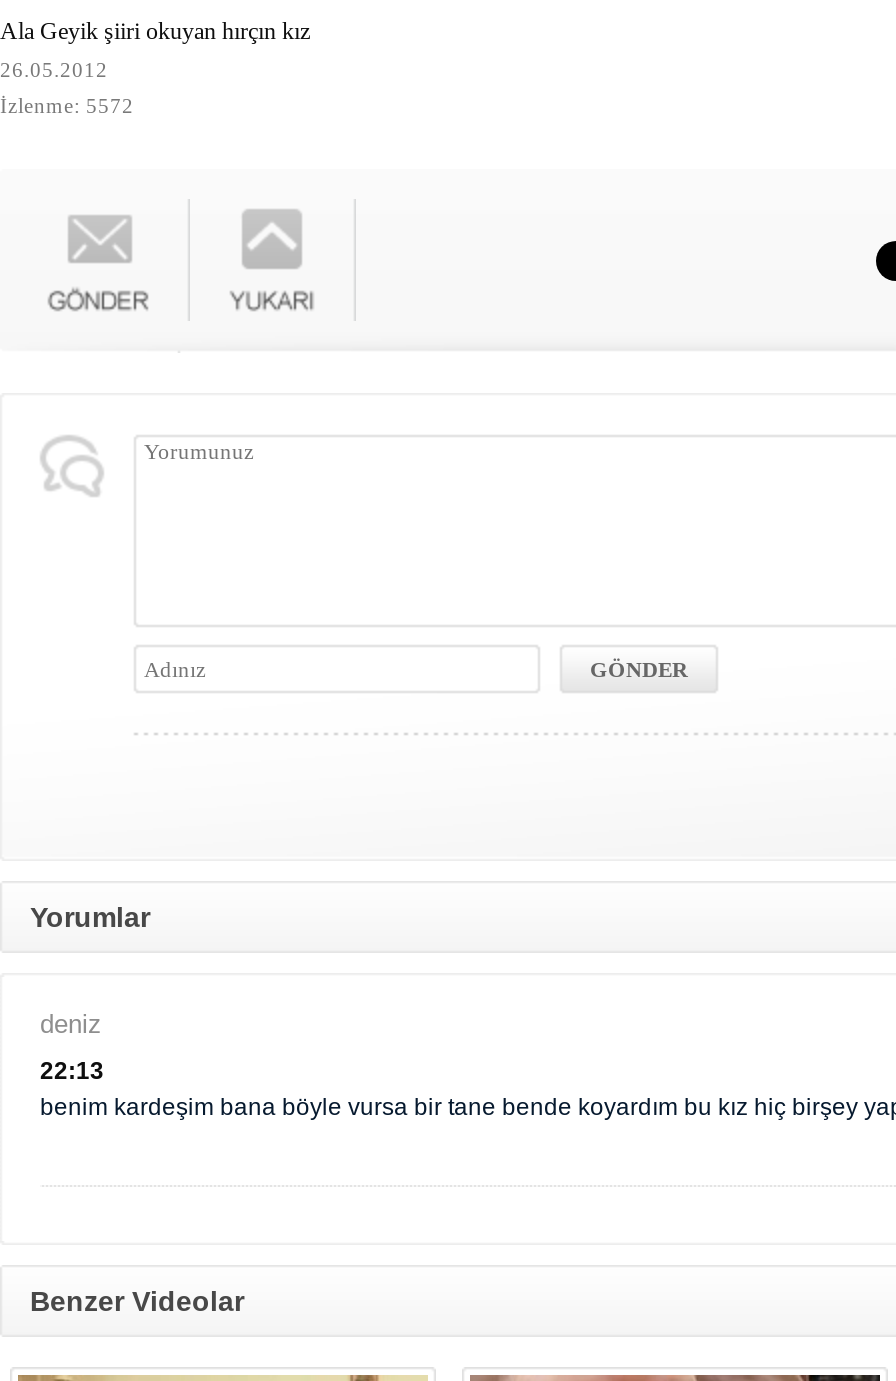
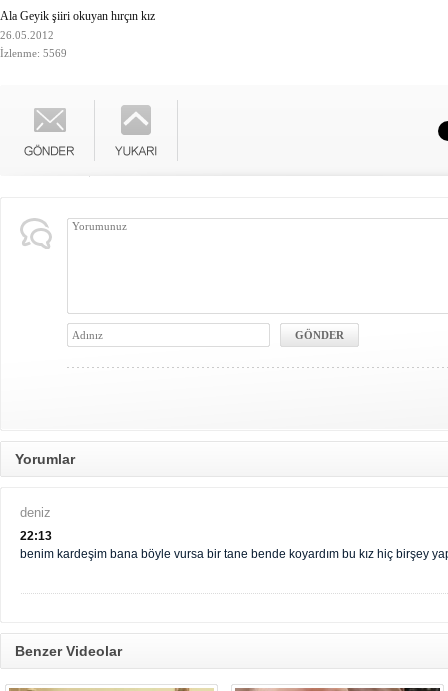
[0,95,134,117] İzlenme: 5572 -> [0,48,67,59] İzlenme: 5569

